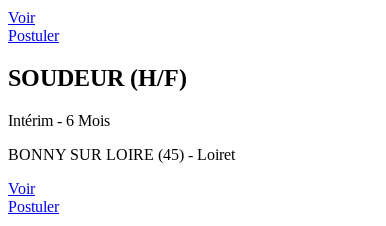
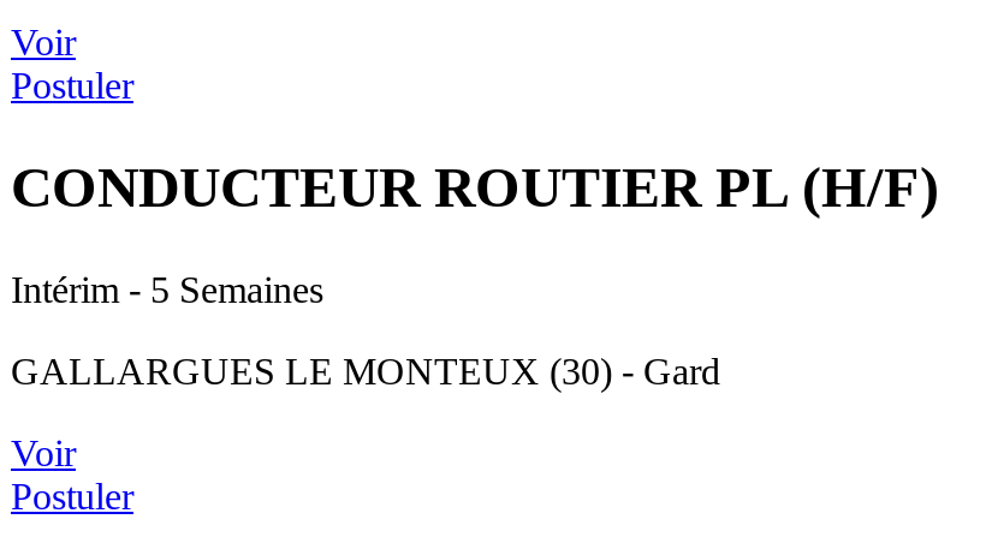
[8,65,187,91] SOUDEUR (H/F) -> [11,156,939,218] CONDUCTEUR ROUTIER PL (H/F)
[8,112,110,129] Intérim - 6 Mois -> [11,269,323,309] Intérim - 5 Semaines
[8,146,235,163] BONNY SUR LOIRE (45) - Loiret -> [11,350,720,391] GALLARGUES LE MONTEUX (30) - Gard

